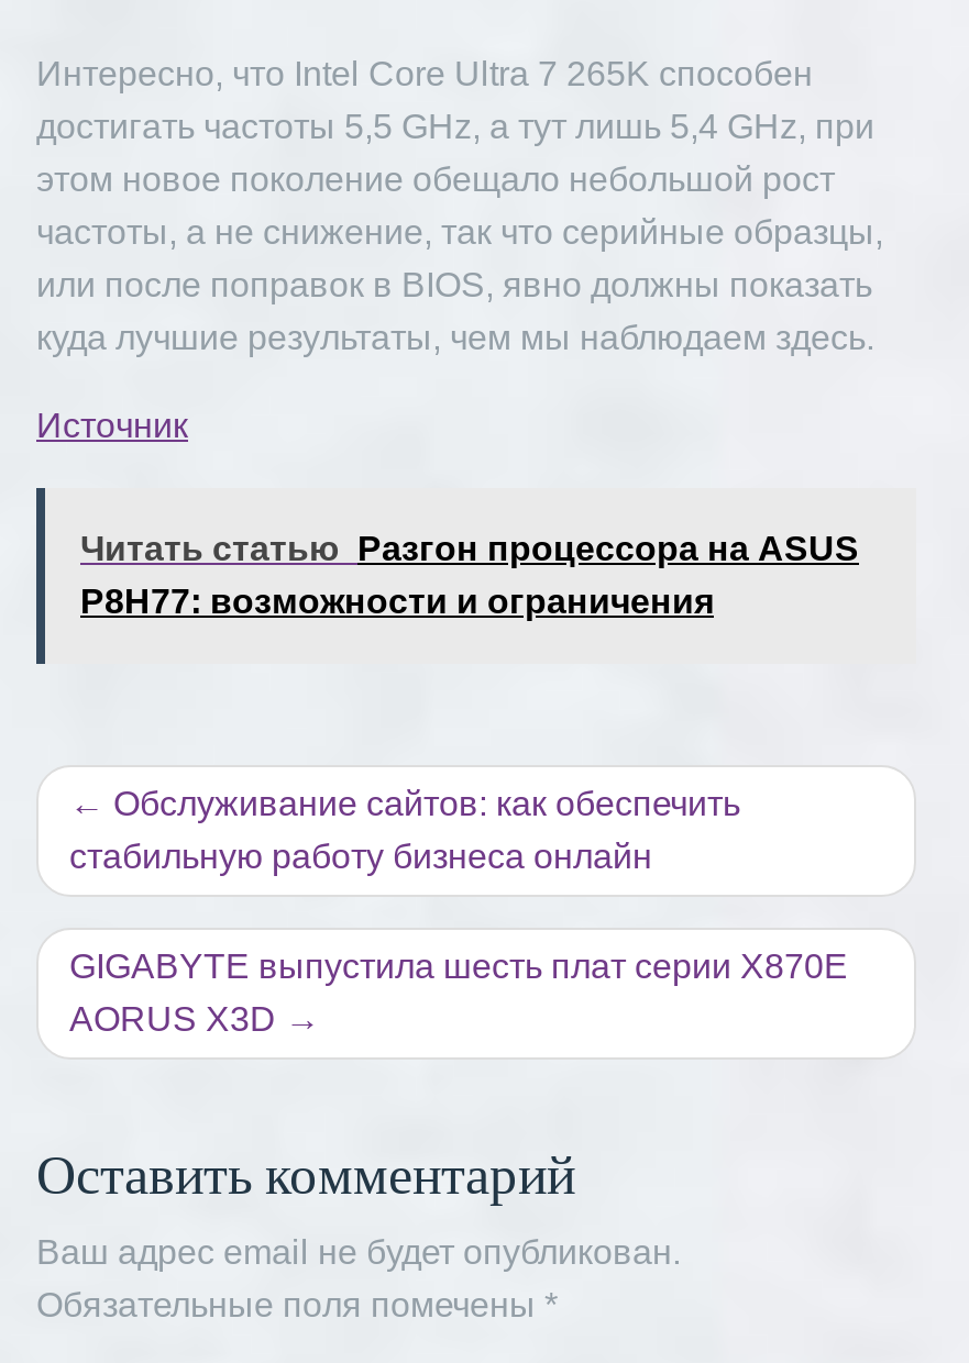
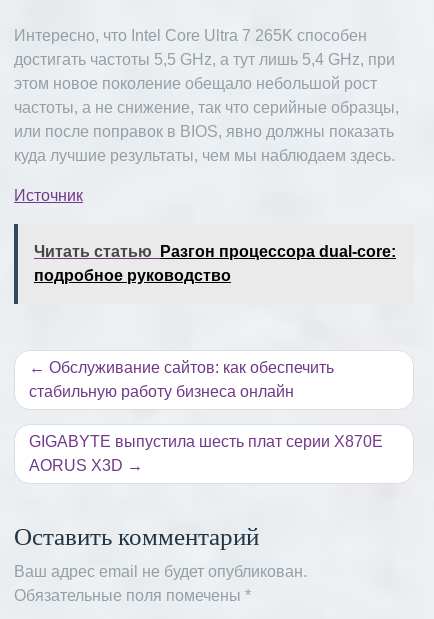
[80,530,859,620] Читать статью Разгон процессора на ASUS | P8H77: возможности и ограничения -> [34,243,396,284] Читать статью Разгон процессора dual-core: | подробное руководство

